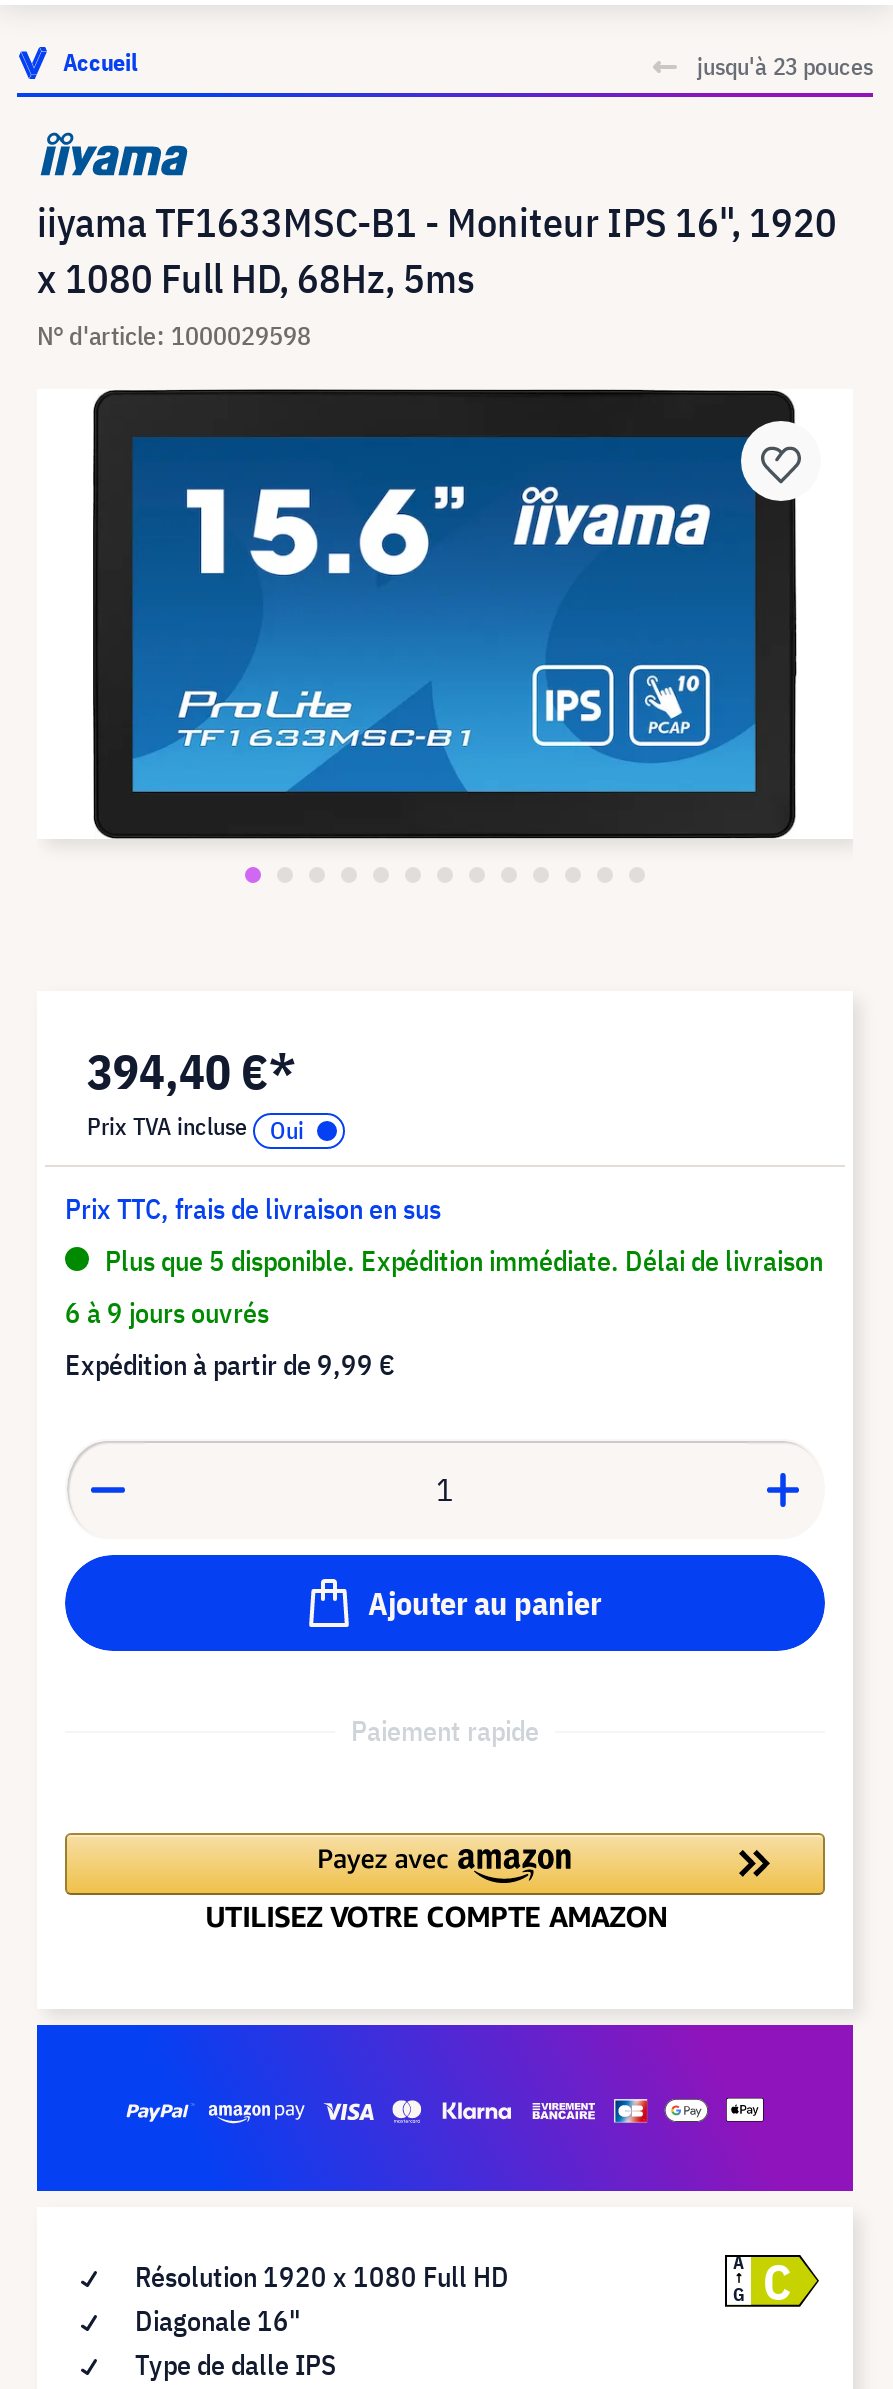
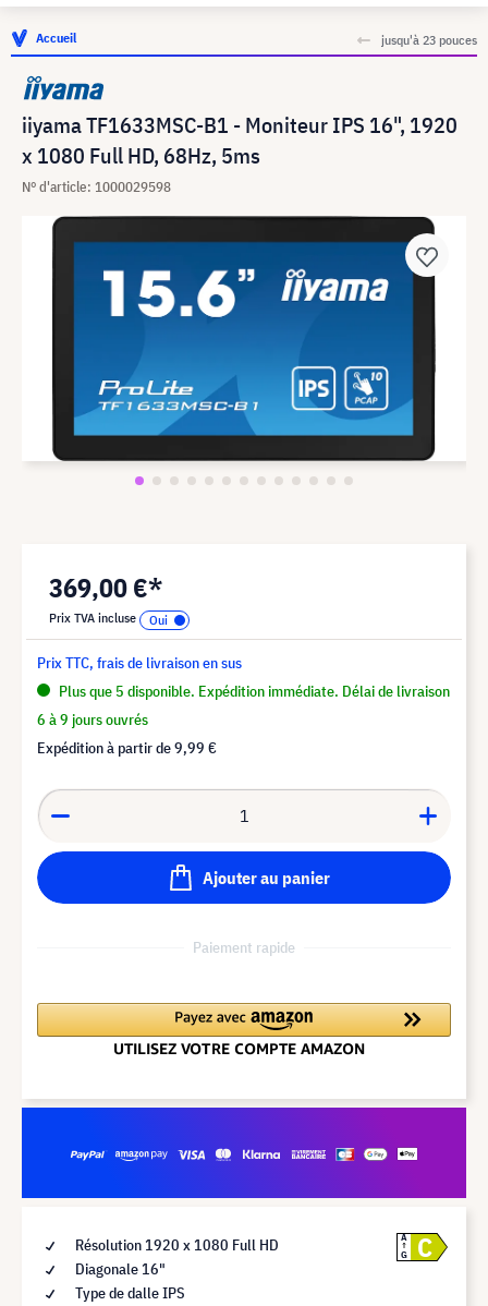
[87,1039,295,1103] 394,40 €* -> [49,570,162,605] 369,00 €*

